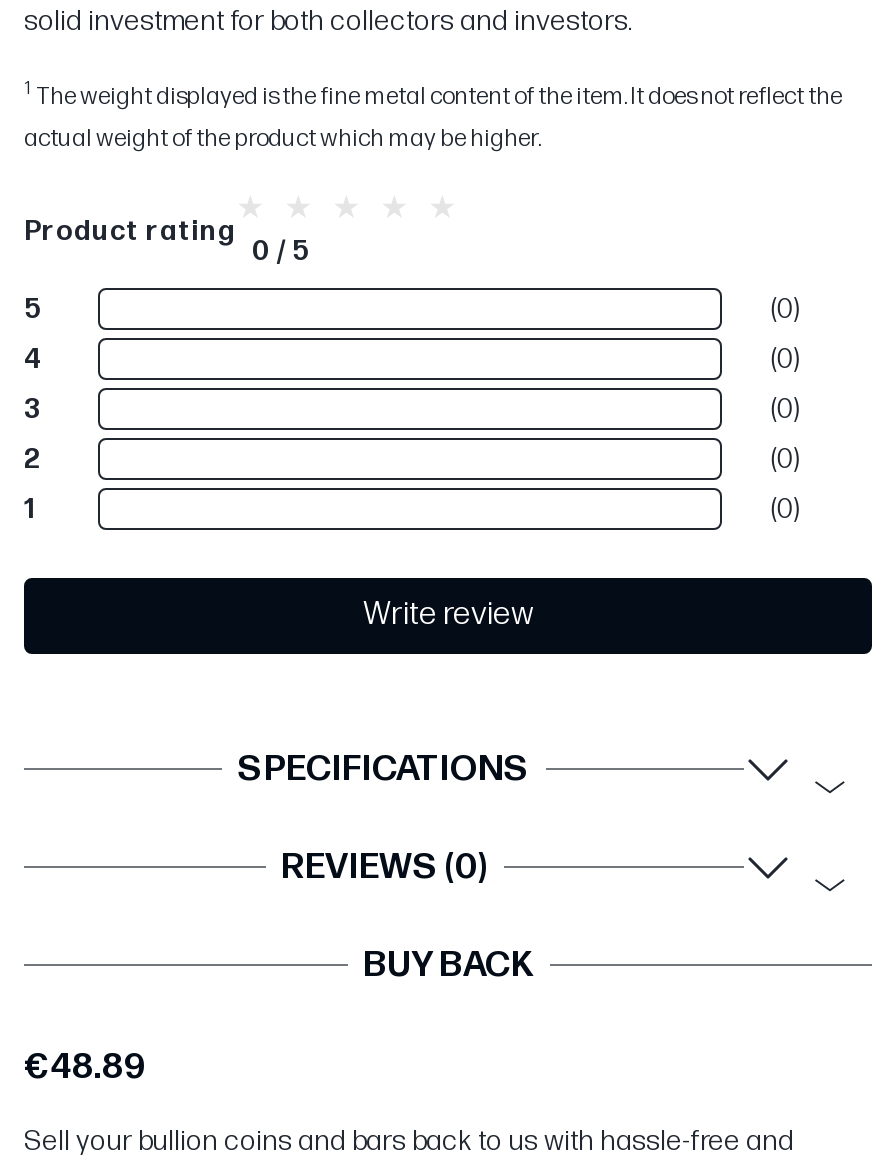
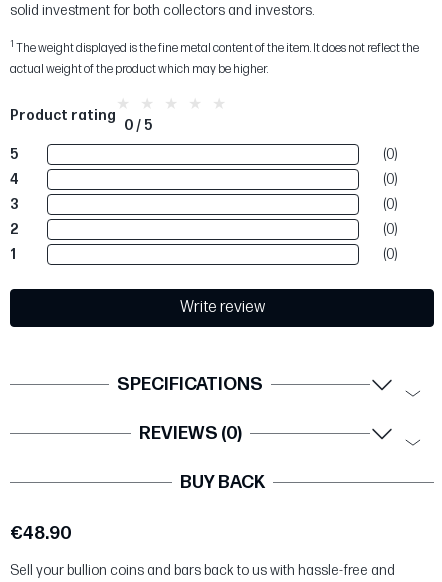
[24,1046,146,1088] €48.89 -> [10,523,72,544] €48.90

